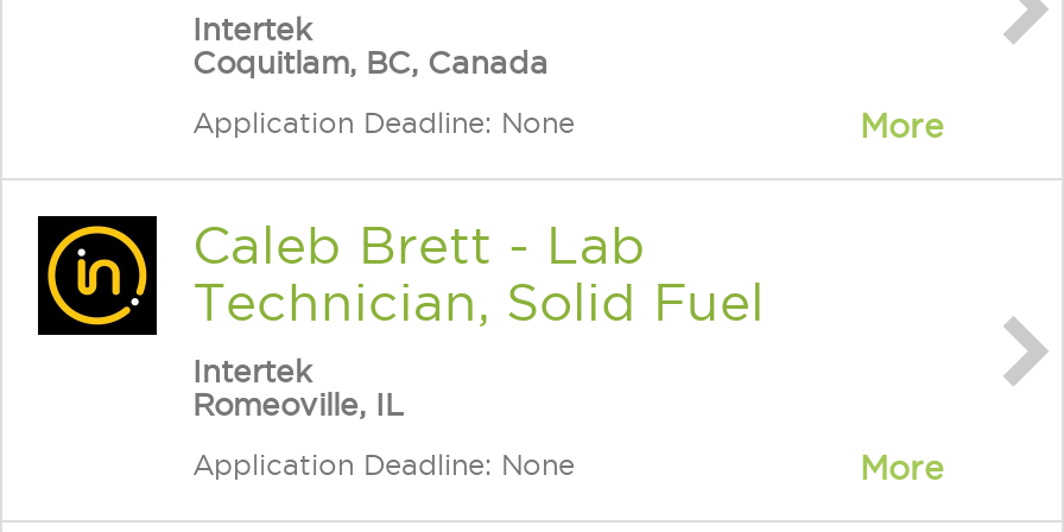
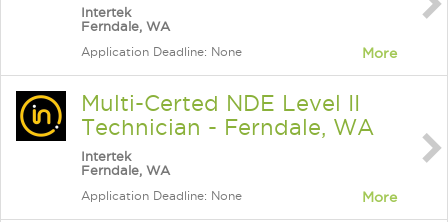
[192,45,549,78] Coquitlam, BC, Canada -> [81,19,170,33] Ferndale, WA
[192,216,765,330] Caleb Brett - Lab | Technician, Solid Fuel -> [81,91,374,139] Multi-Certed NDE Level II | Technician - Ferndale, WA
[192,387,404,420] Romeoville, IL -> [81,163,170,177] Ferndale, WA

